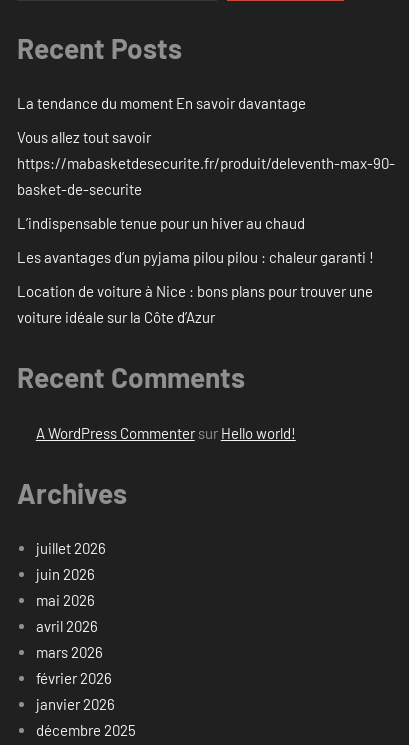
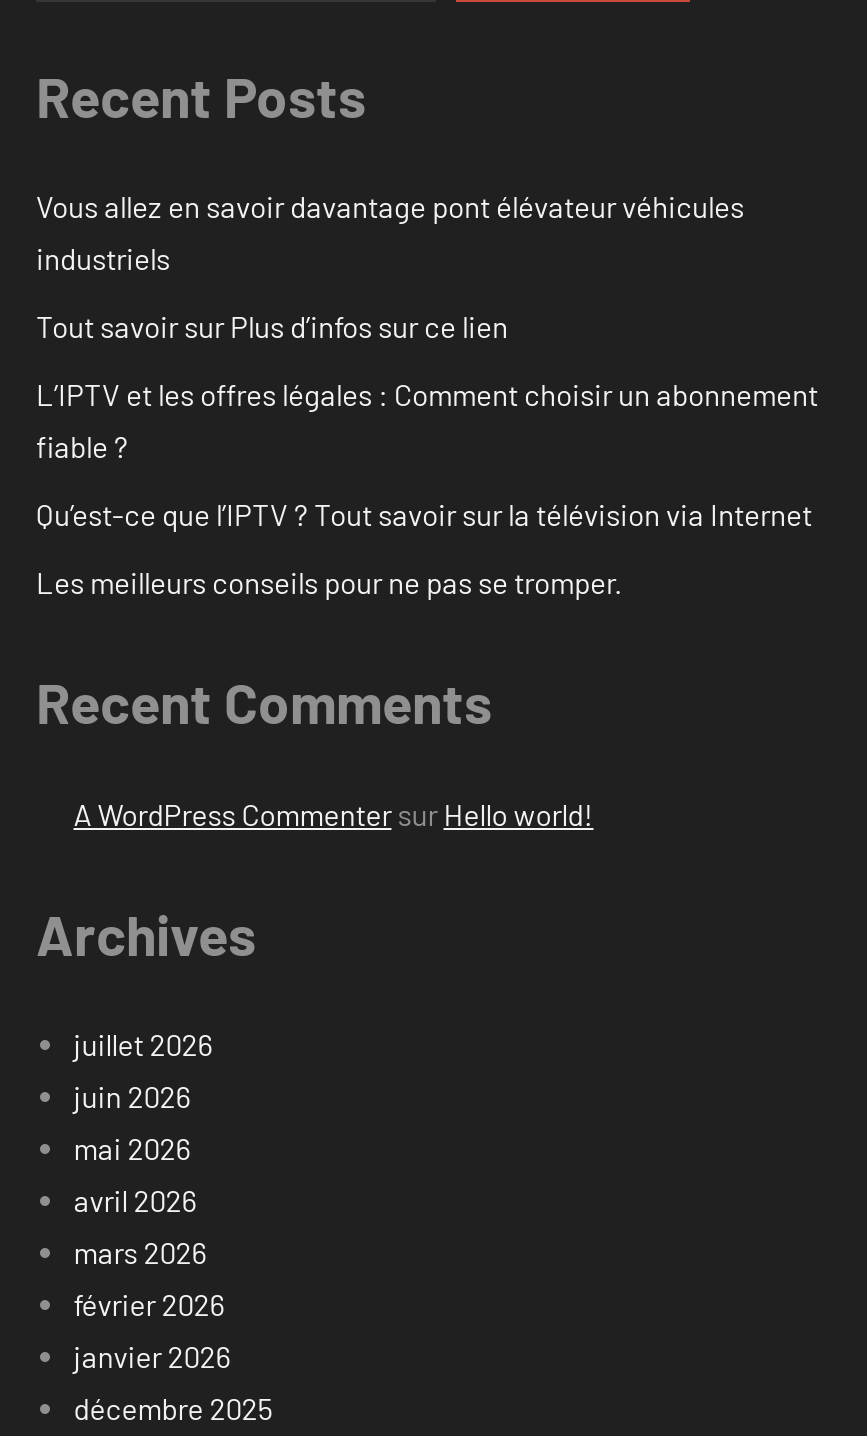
[17,94,306,112] La tendance du moment En savoir davantage -> [36,189,744,277] Vous allez en savoir davantage pont élévateur véhicules | industriels
[17,128,395,198] Vous allez tout savoir | https://mabasketdesecurite.fr/produit/deleventh-max-90- | basket-de-securite -> [36,309,508,345] Tout savoir sur Plus d’infos sur ce lien
[17,214,305,232] L’indispensable tenue pour un hiver au chaud -> [36,377,818,465] L’IPTV et les offres légales : Comment choisir un abonnement | fiable ?
[17,248,374,266] Les avantages d’un pyjama pilou pilou : chaleur garanti ! -> [36,497,812,533] Qu’est-ce que l’IPTV ? Tout savoir sur la télévision via Internet
[17,282,373,326] Location de voiture à Nice : bons plans pour trouver une | voiture idéale sur la Côte d’Azur -> [36,565,622,601] Les meilleurs conseils pour ne pas se tromper.

